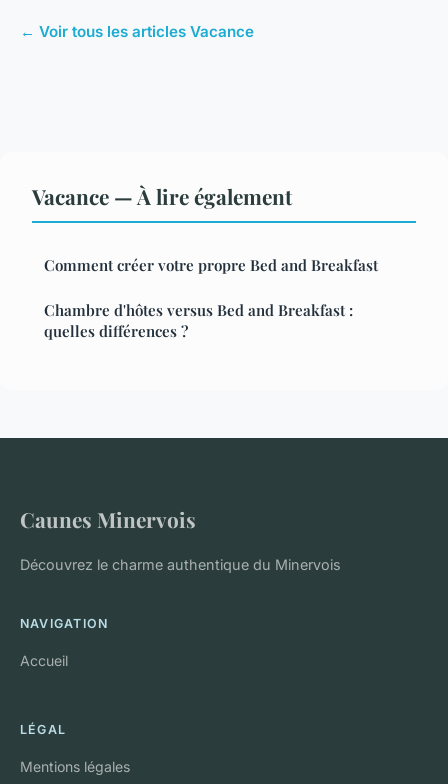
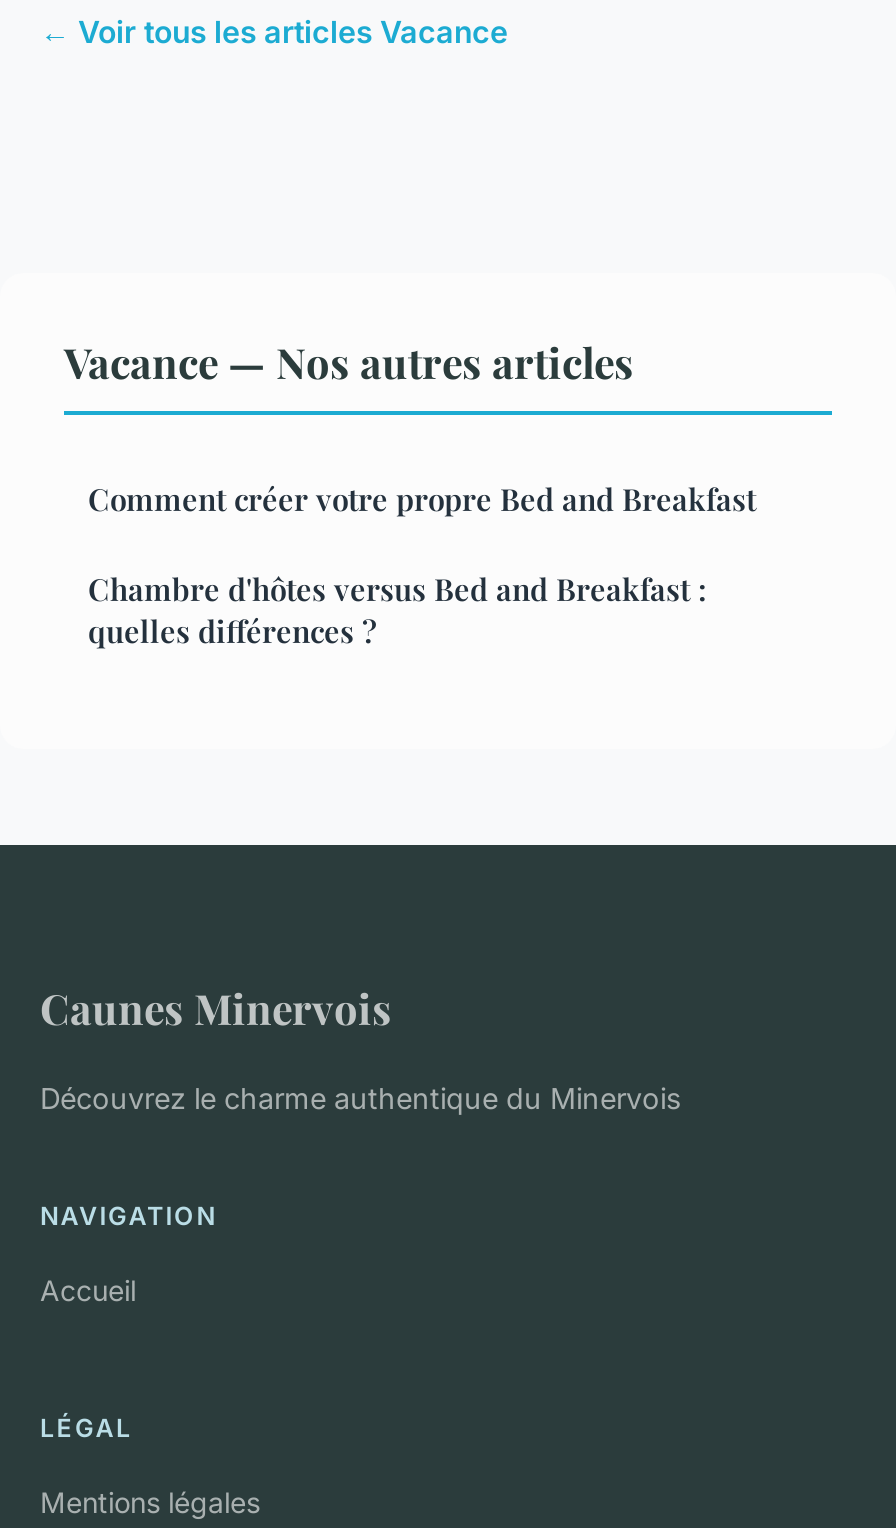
[32,182,292,210] Vacance — À lire également -> [64,332,634,388] Vacance — Nos autres articles

